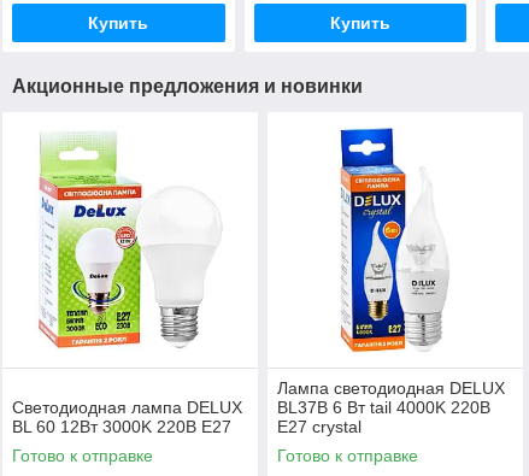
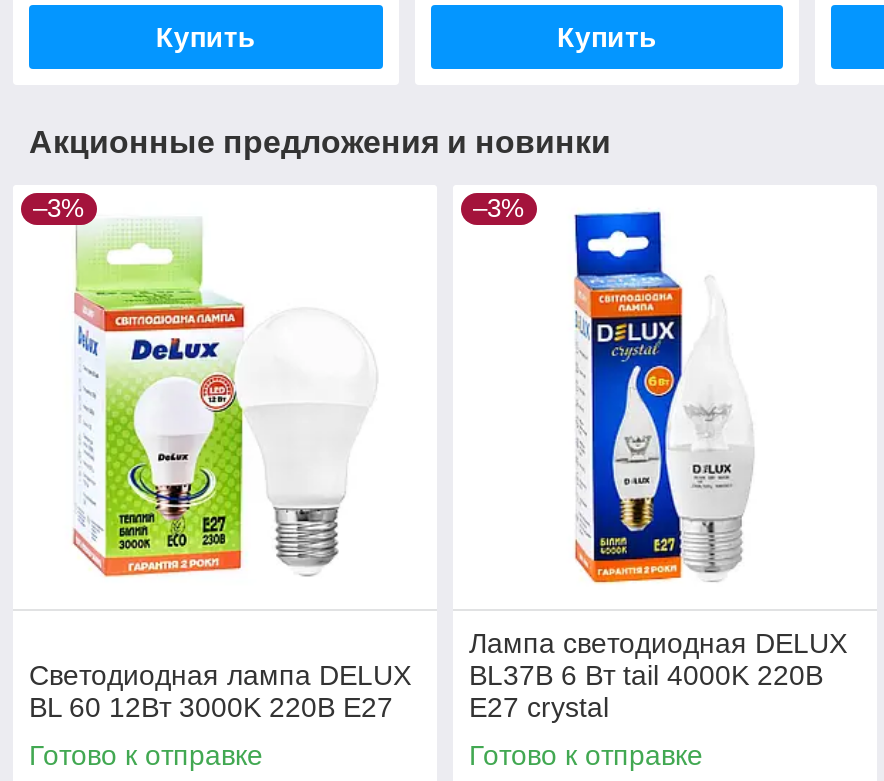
none -> [33,193,85,223] –3%
none -> [473,193,525,223] –3%

